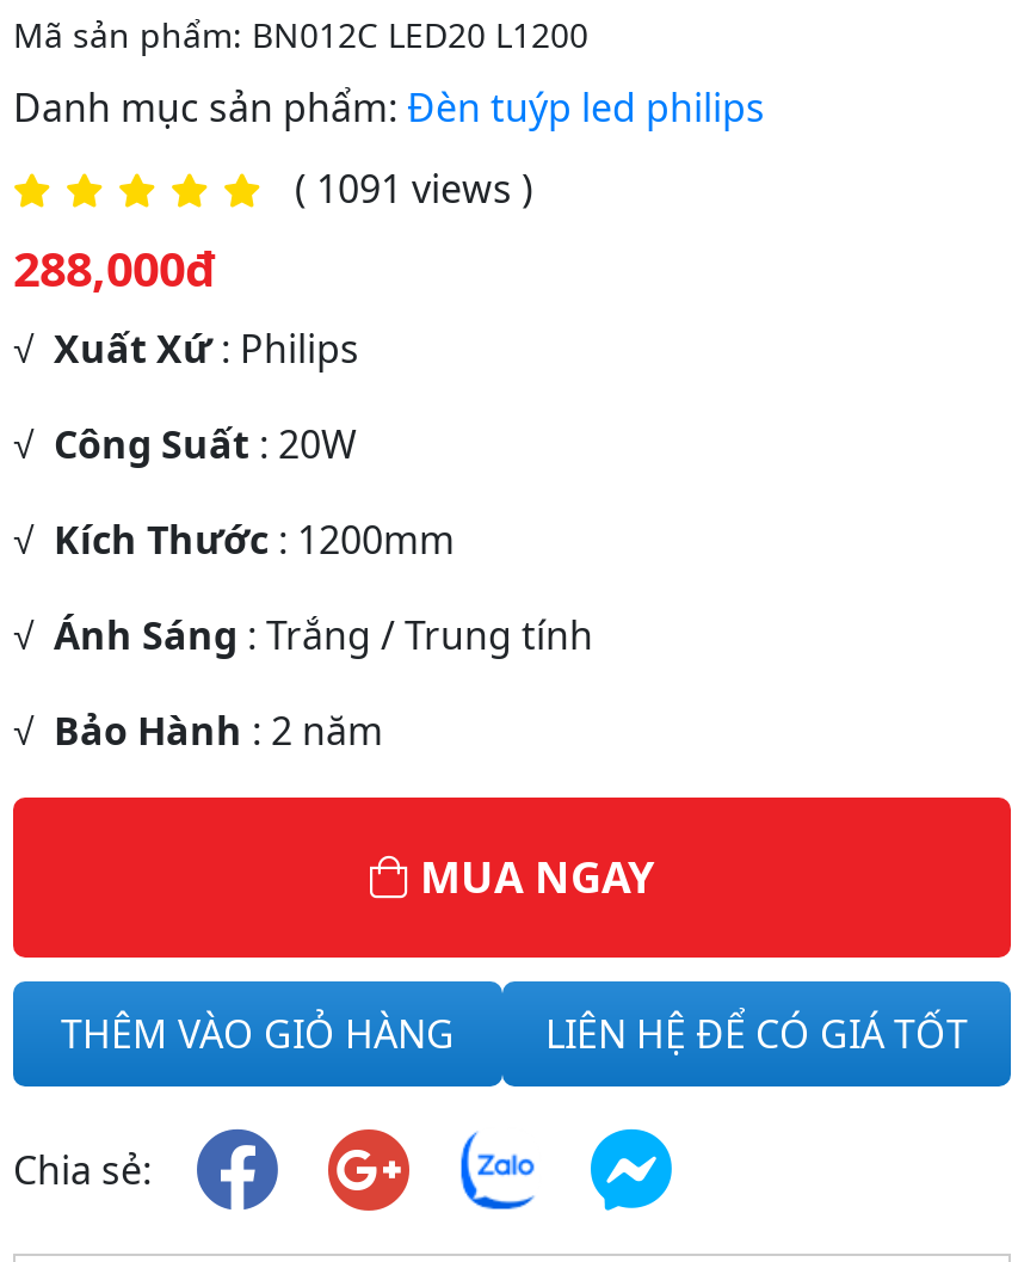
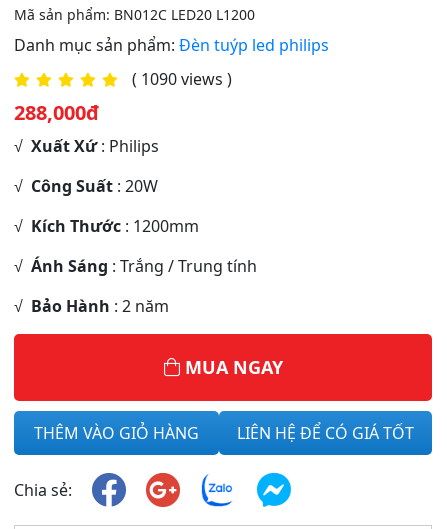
[285,161,533,214] ( 1091 views ) -> [128,67,232,89] ( 1090 views )

